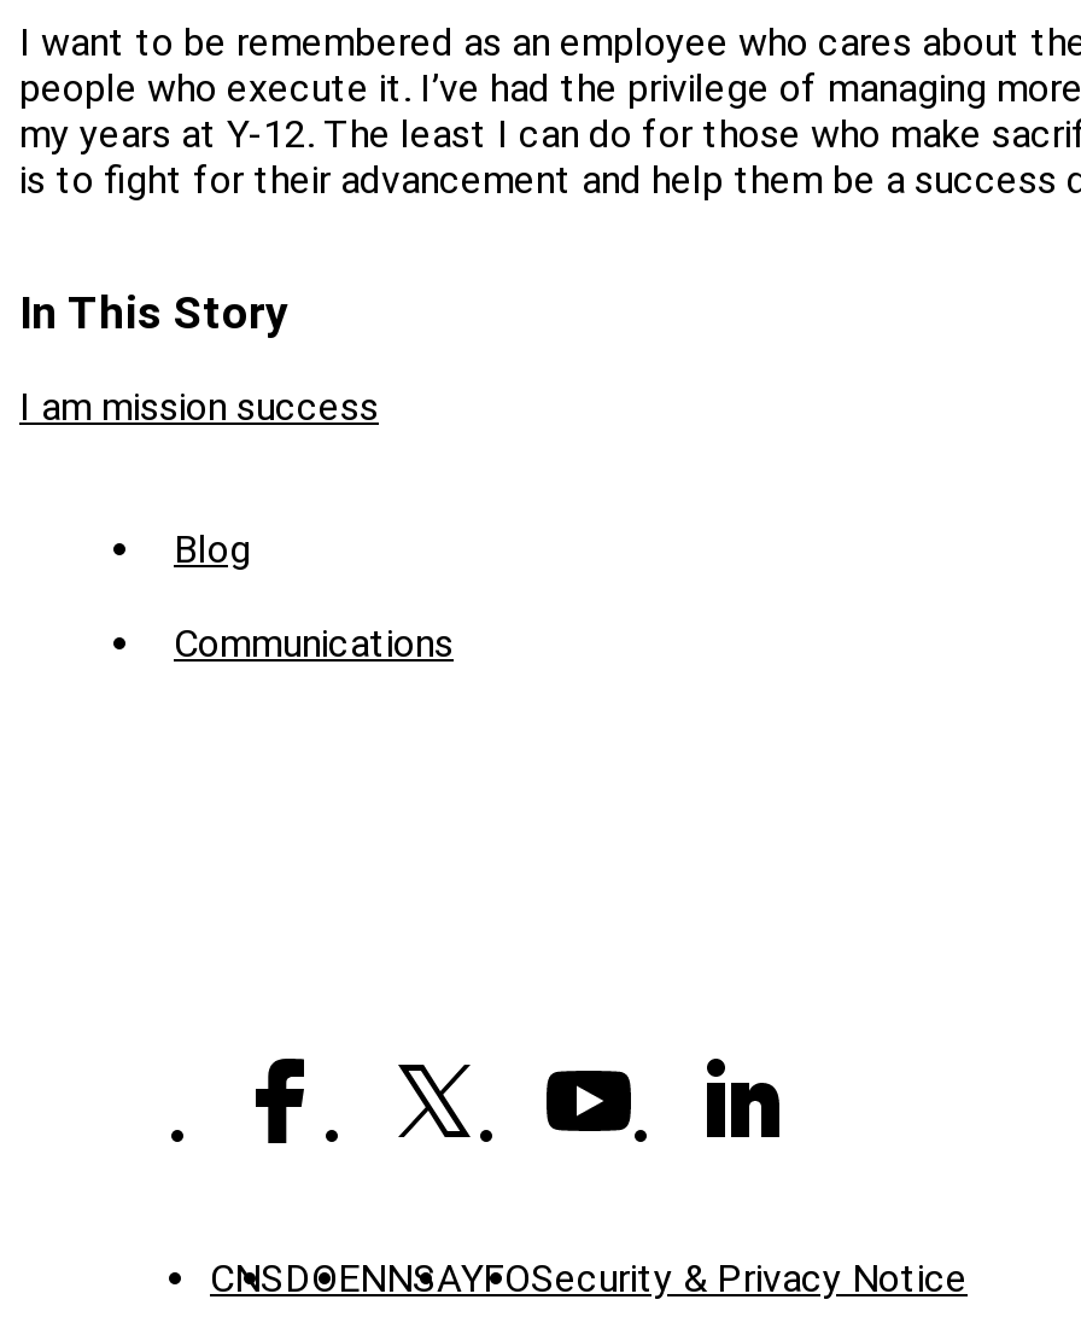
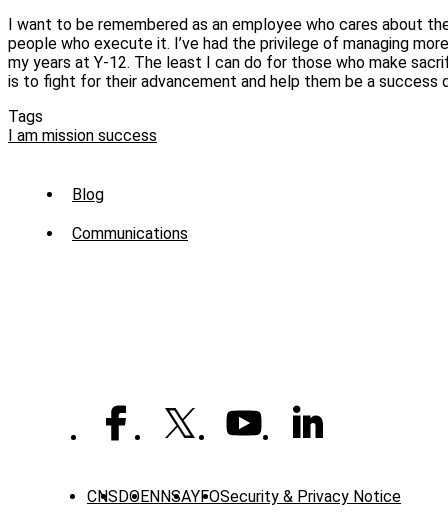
[19,286,287,339] In This Story -> [8,107,43,126] Tags

